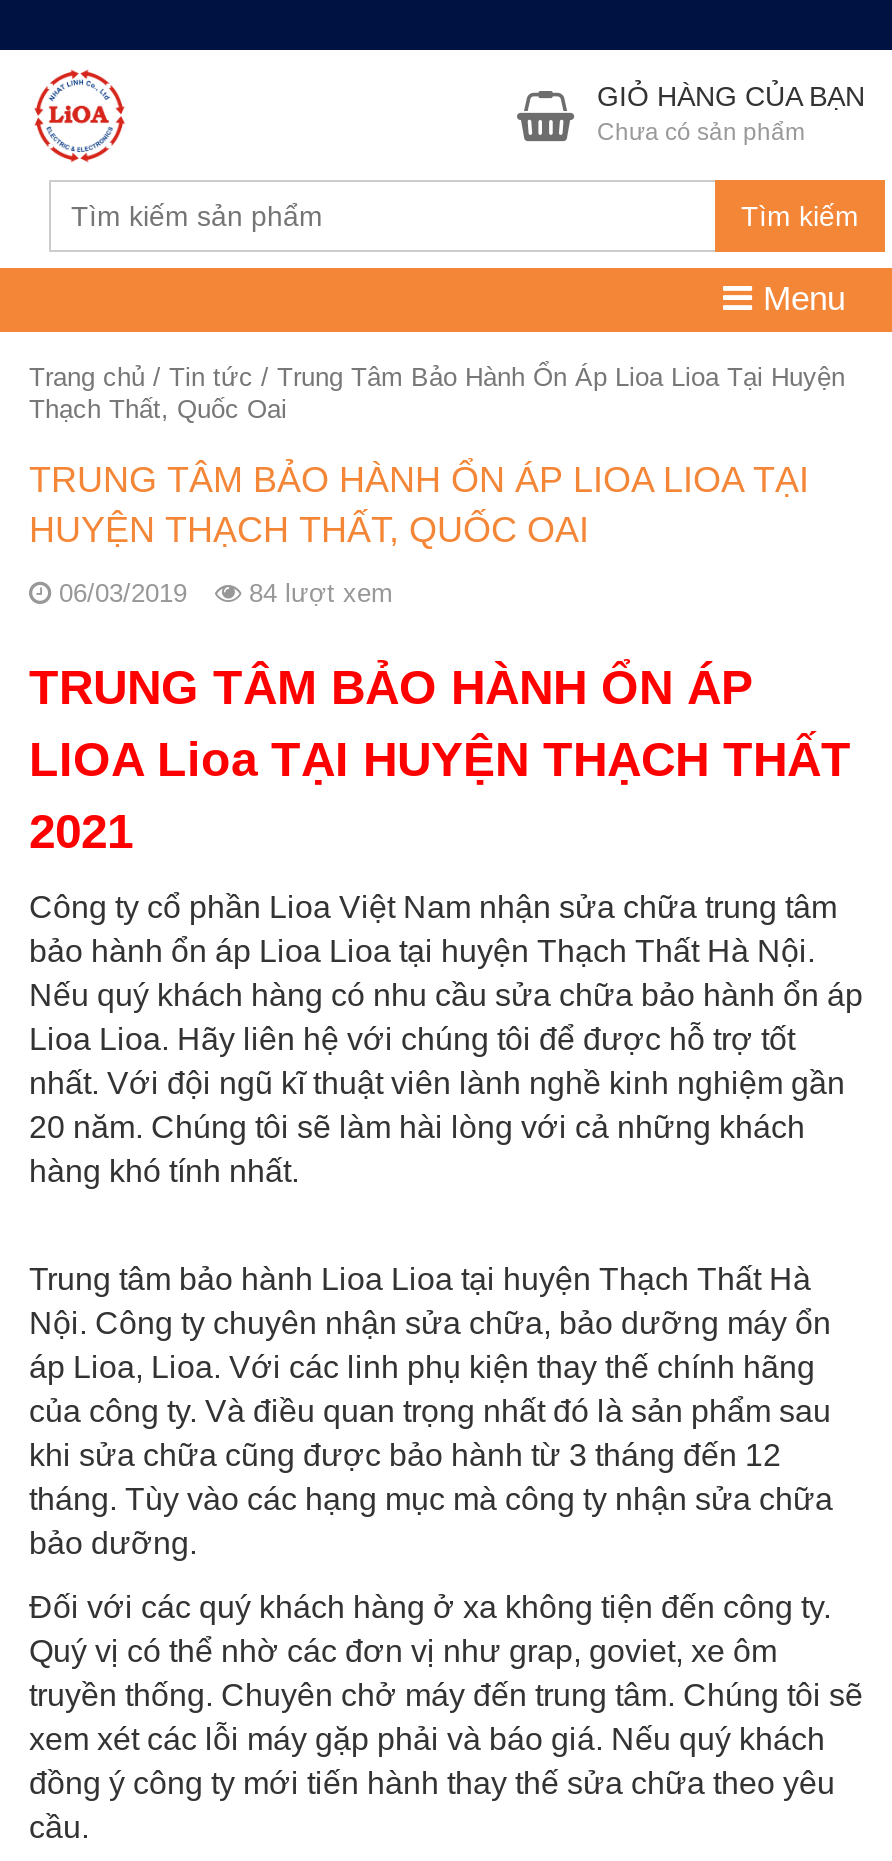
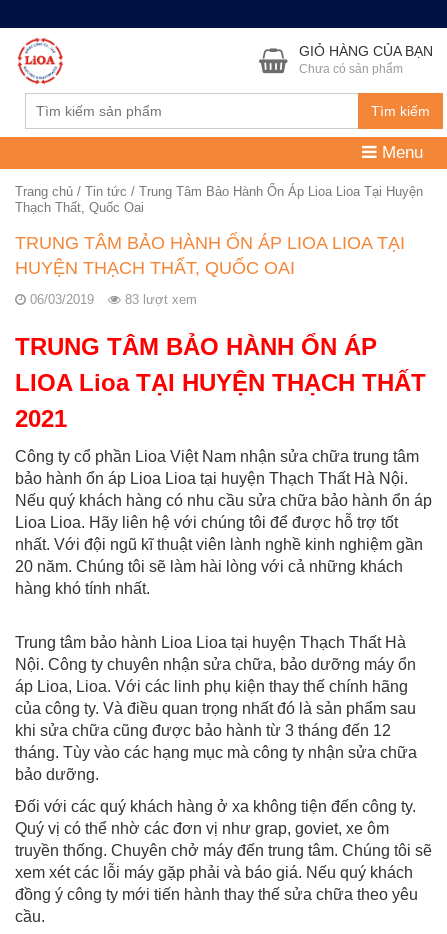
[249,578,393,608] 84 lượt xem -> [125,292,197,307] 83 lượt xem

